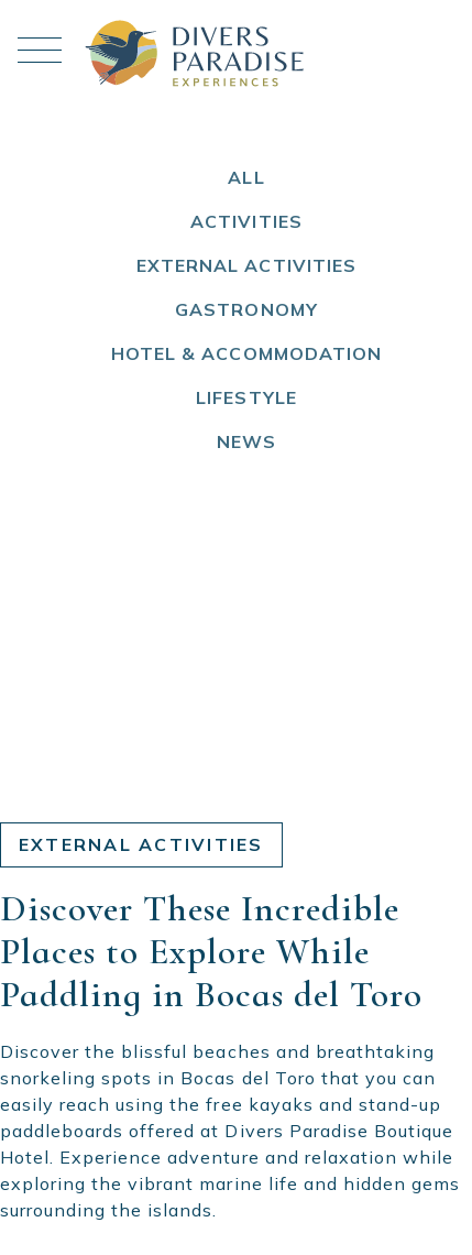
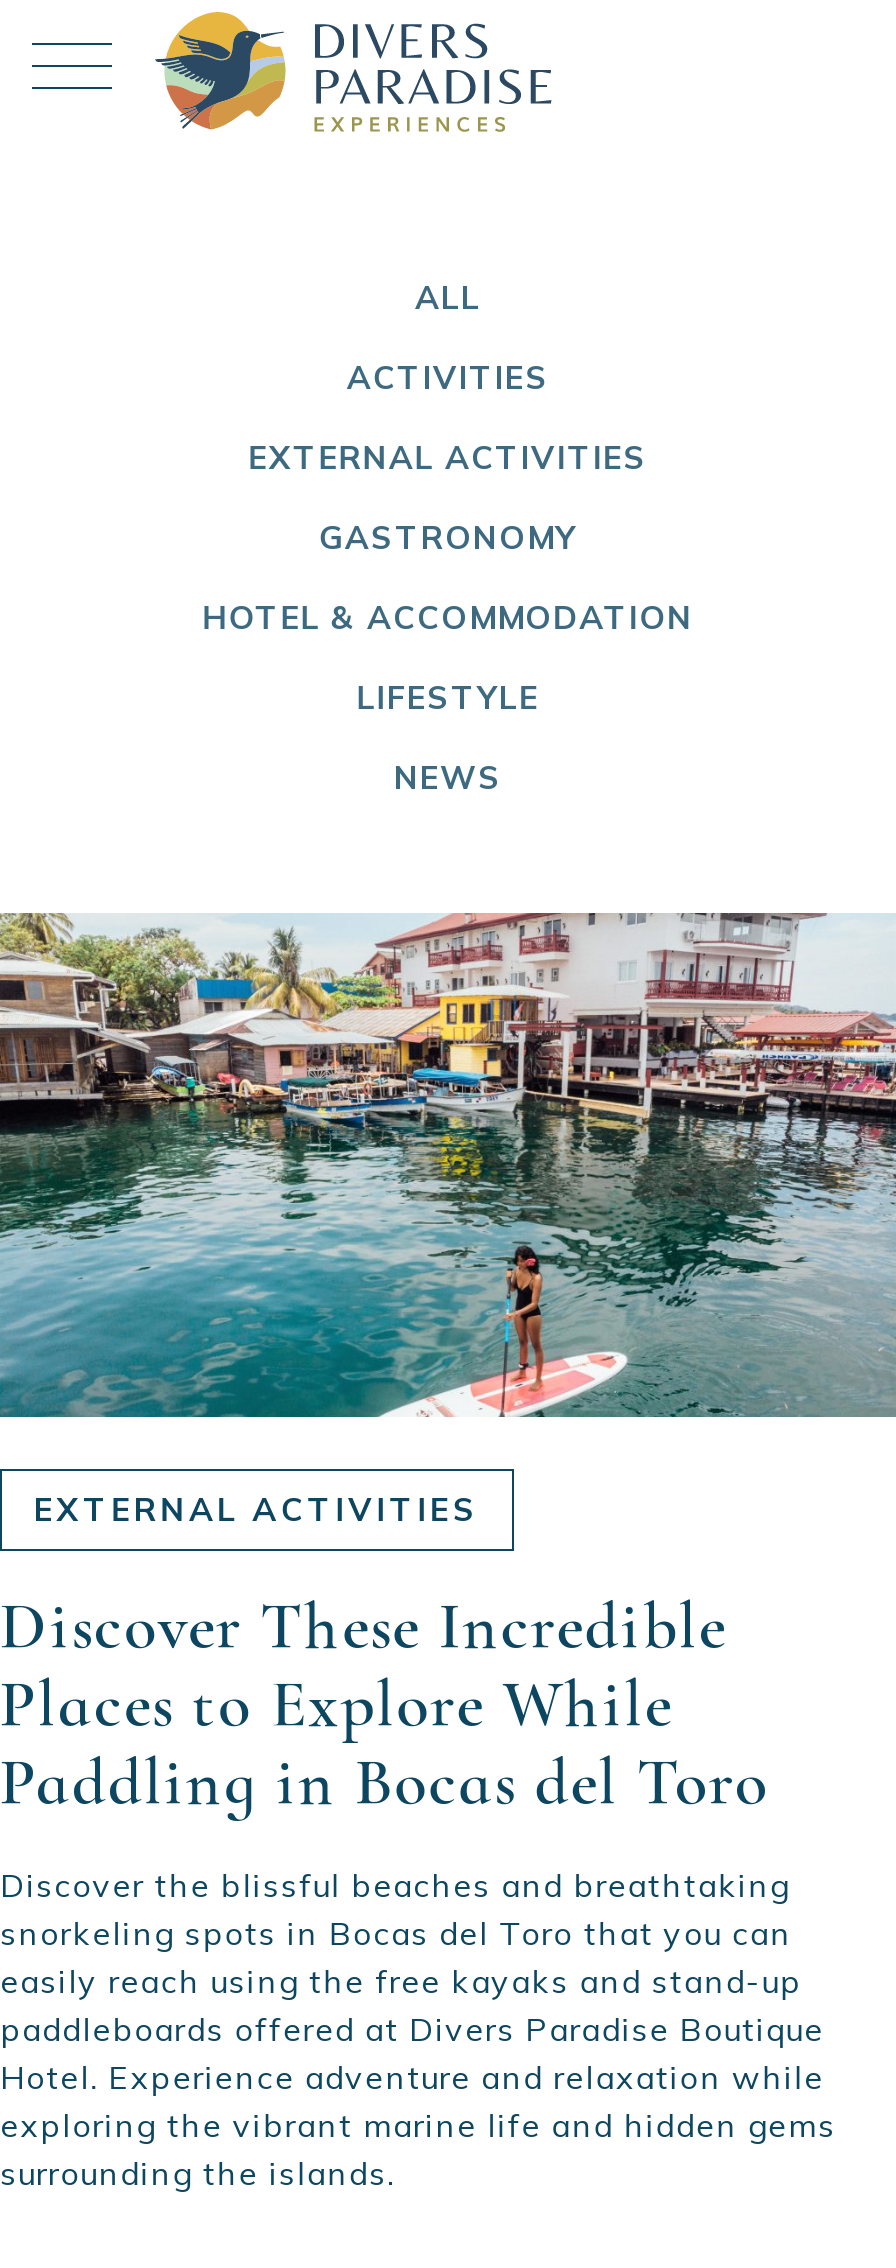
none -> [6,911,890,1419] [image]

